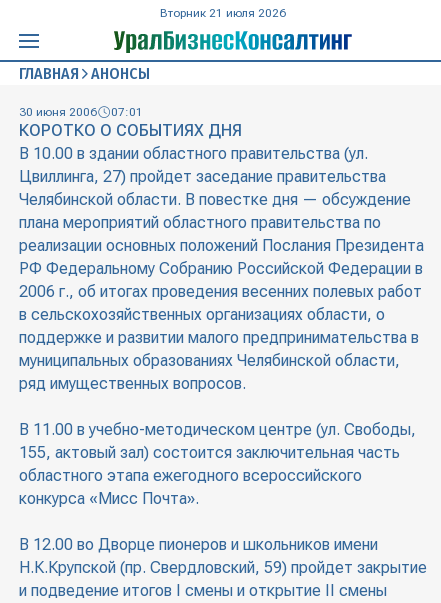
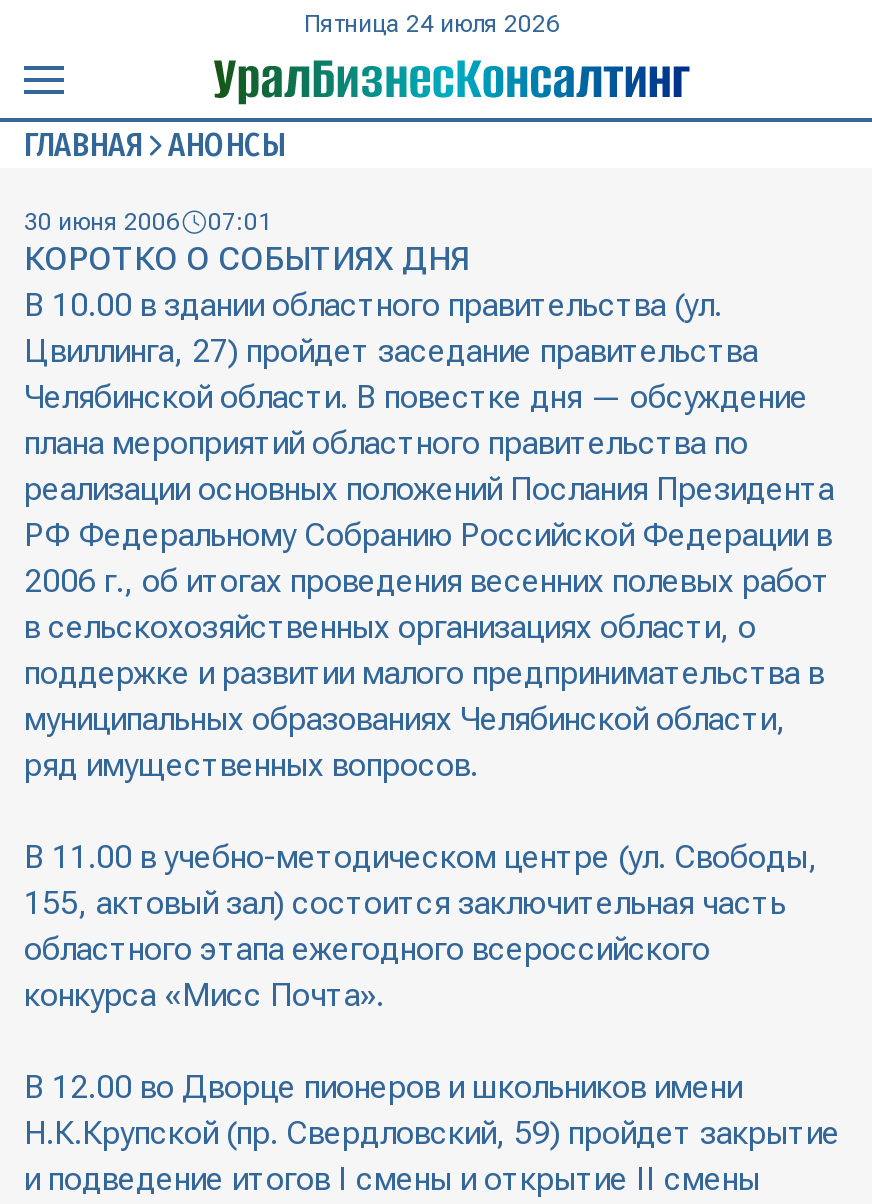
[160,6,286,20] Вторник 21 июля 2026 -> [304,10,560,38] Пятница 24 июля 2026

